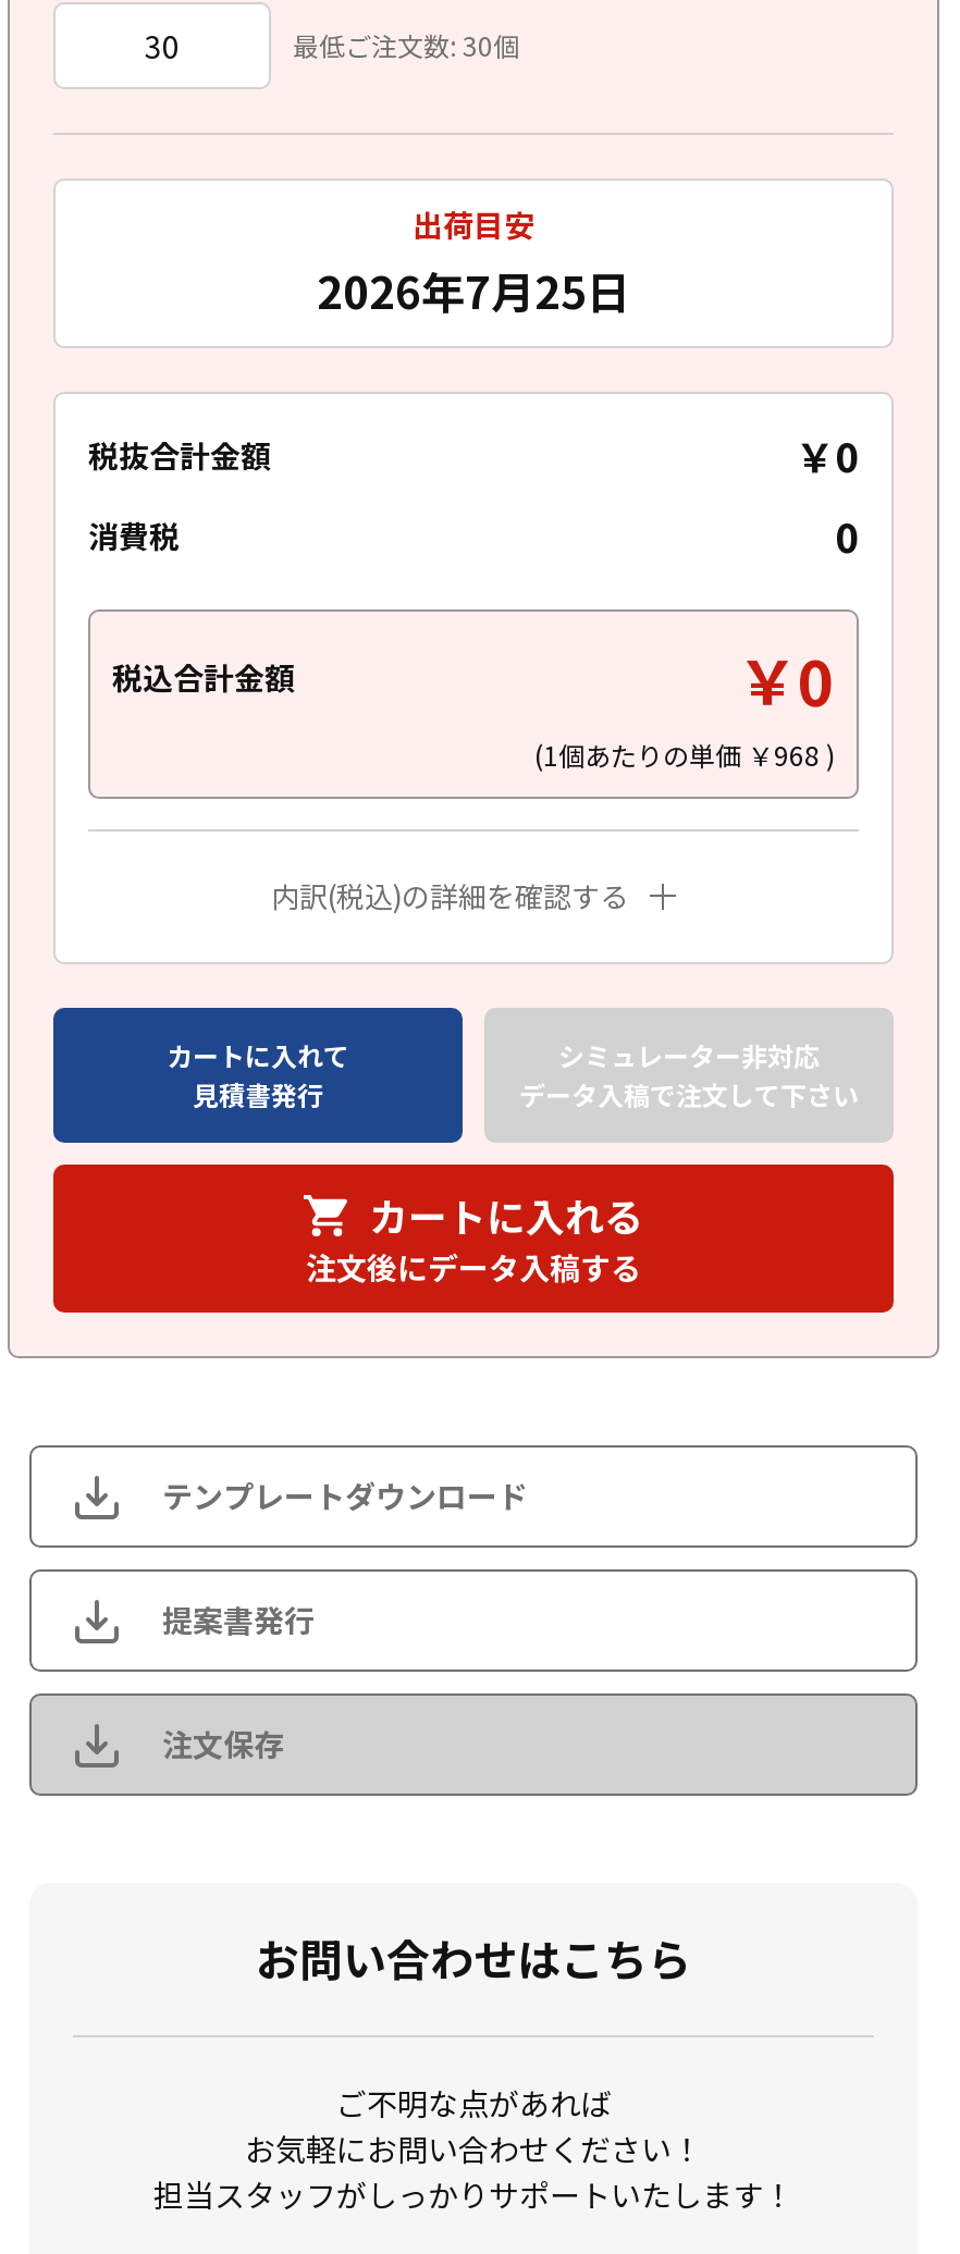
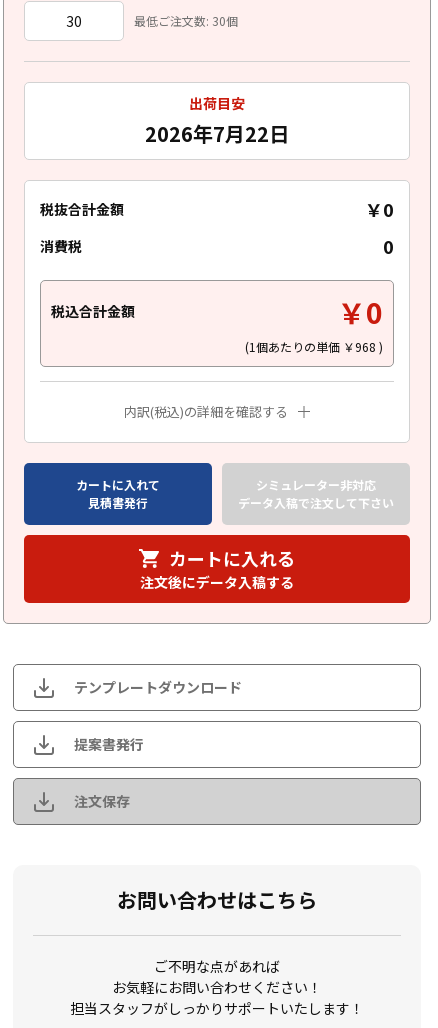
[317,258,630,321] 2026年7月25日 -> [145,118,289,147] 2026年7月22日

